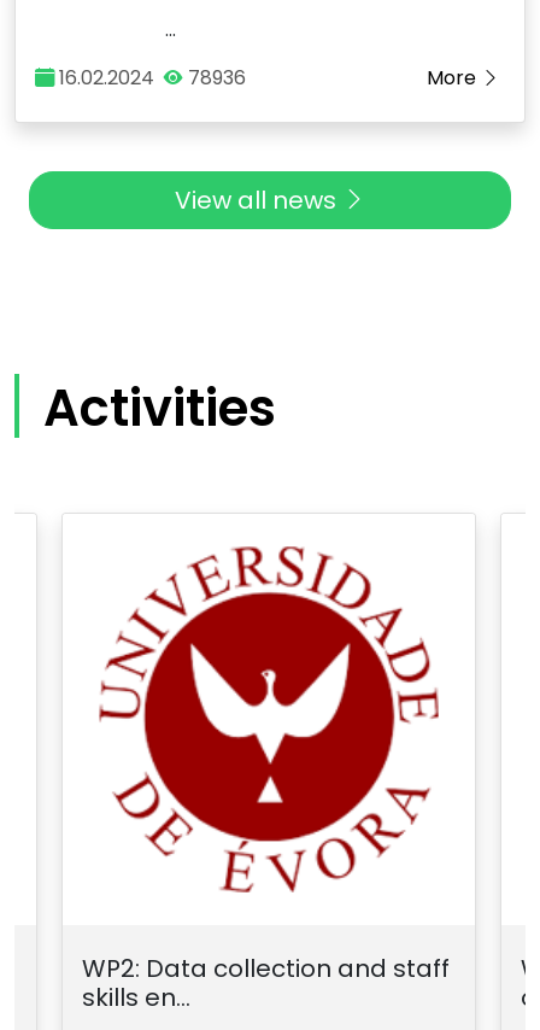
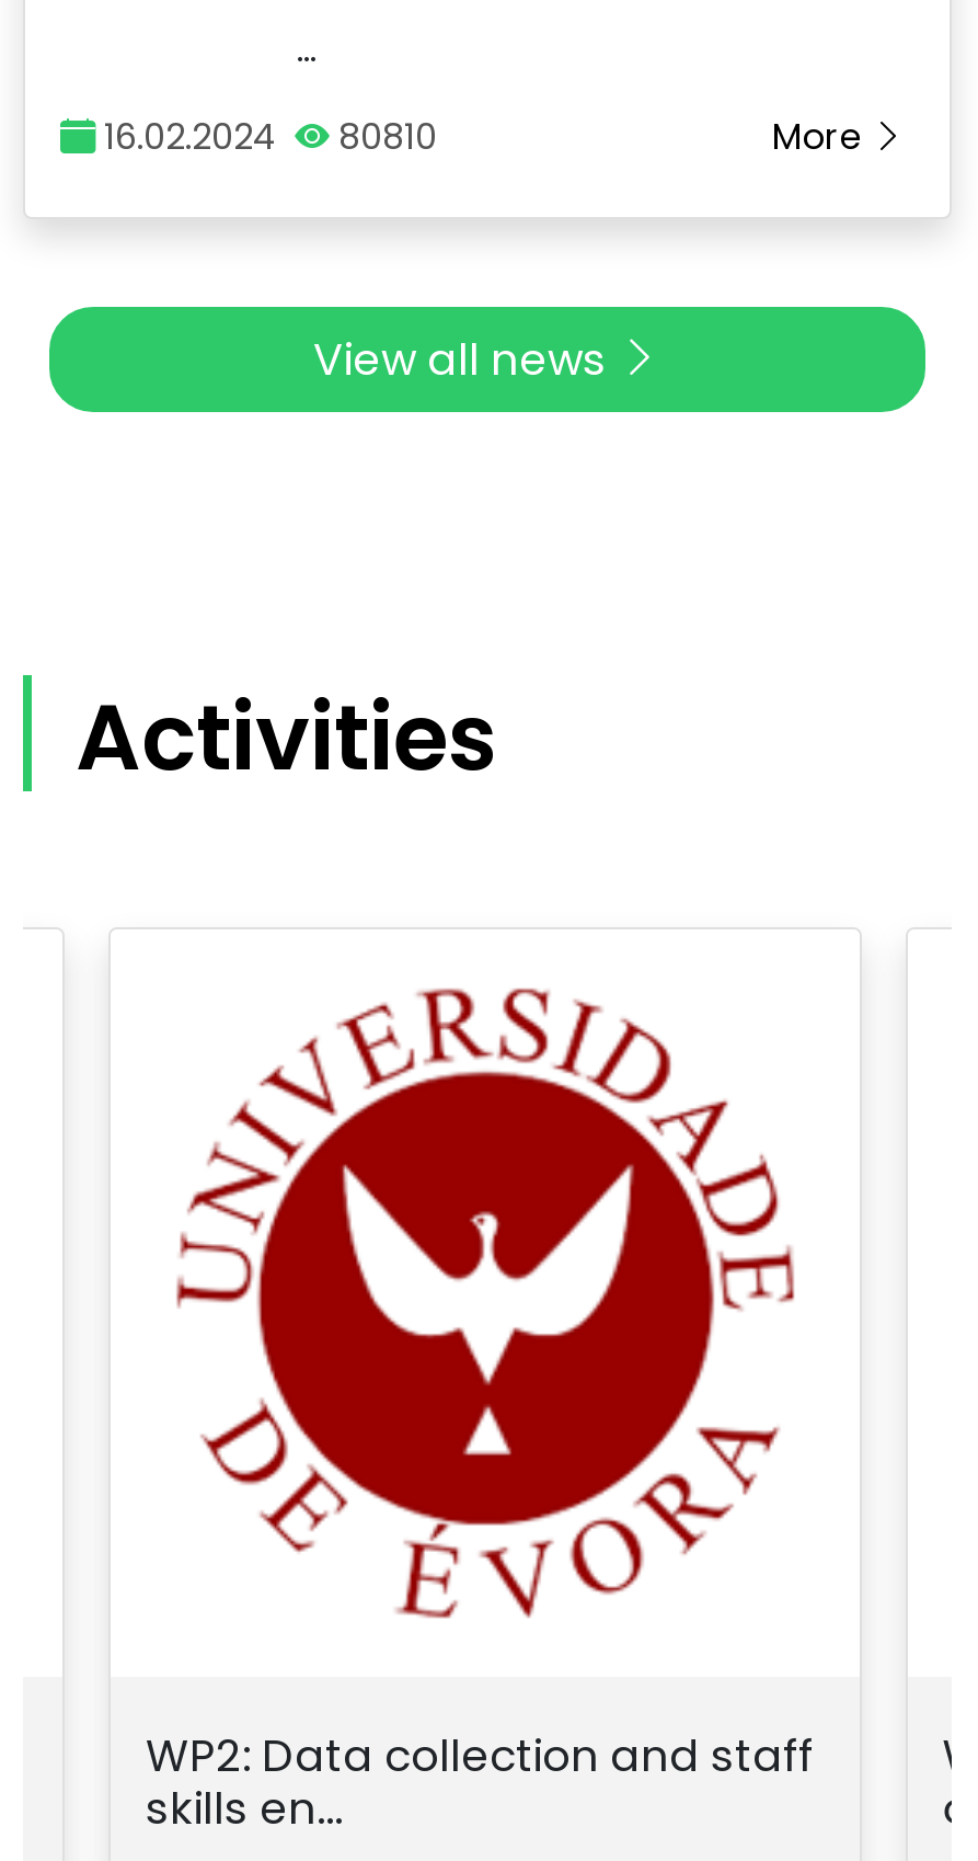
[59,64,246,91] 16.02.2024 78936 -> [104,111,437,162] 16.02.2024 80810

